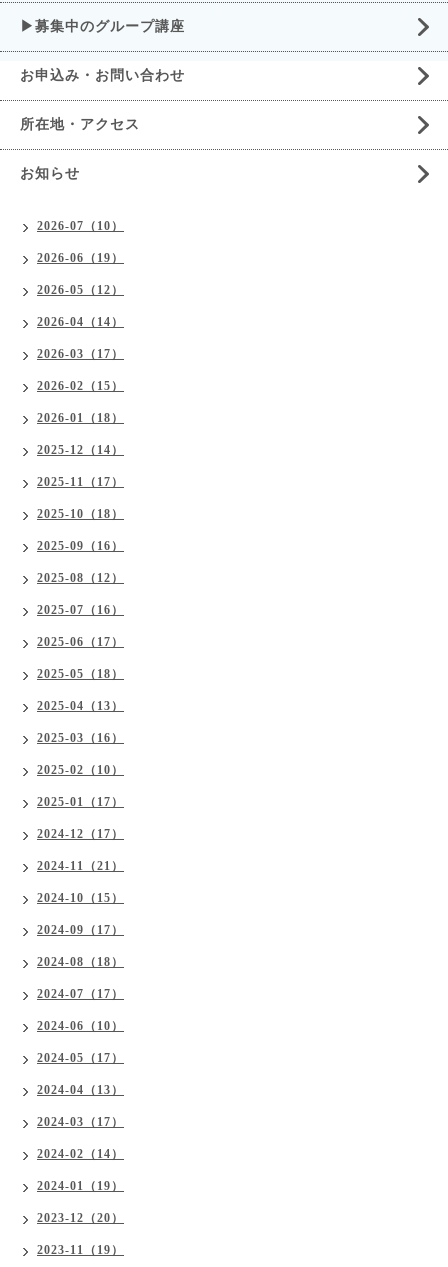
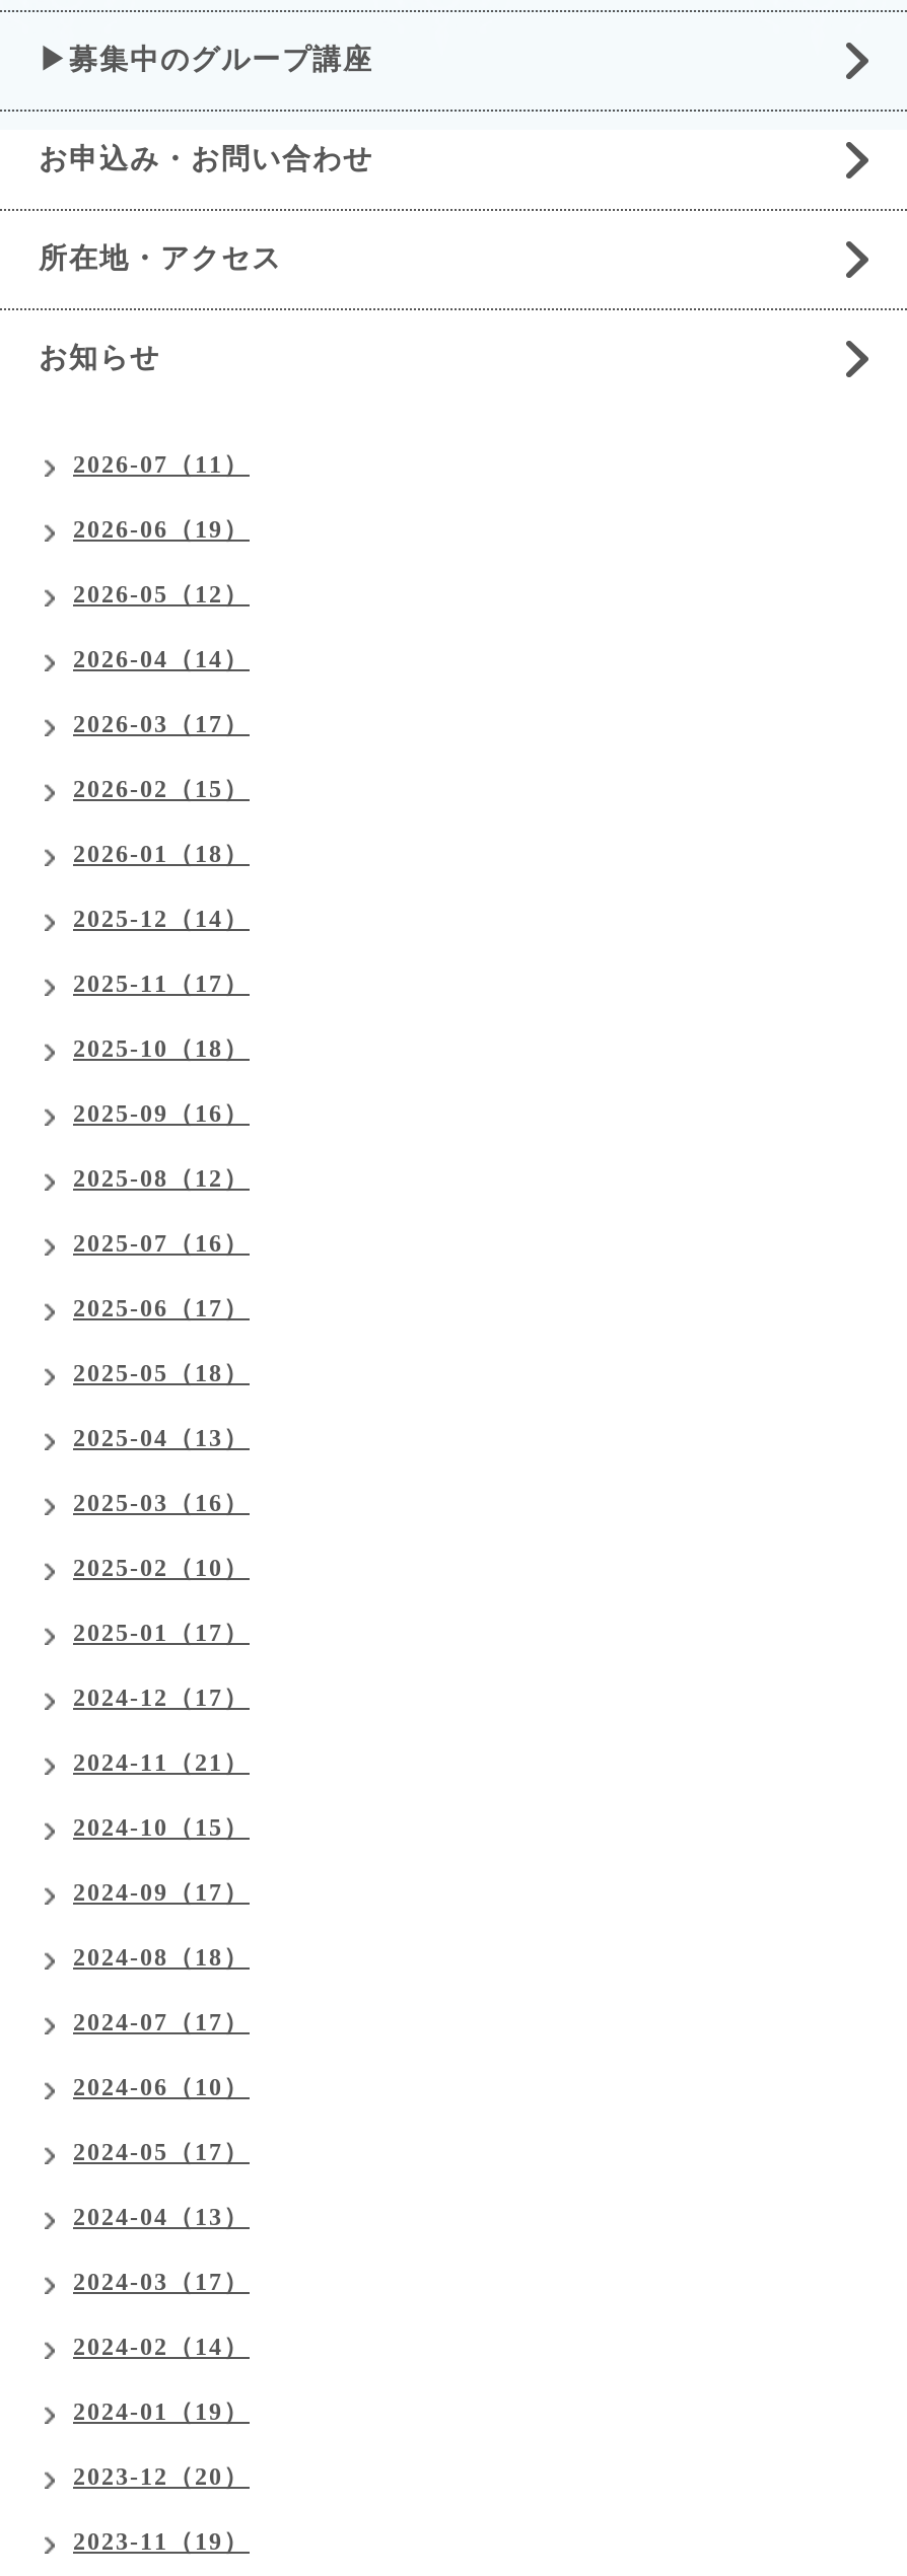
[37,219,124,233] 2026-07（10） -> [73,450,250,479] 2026-07（11）

